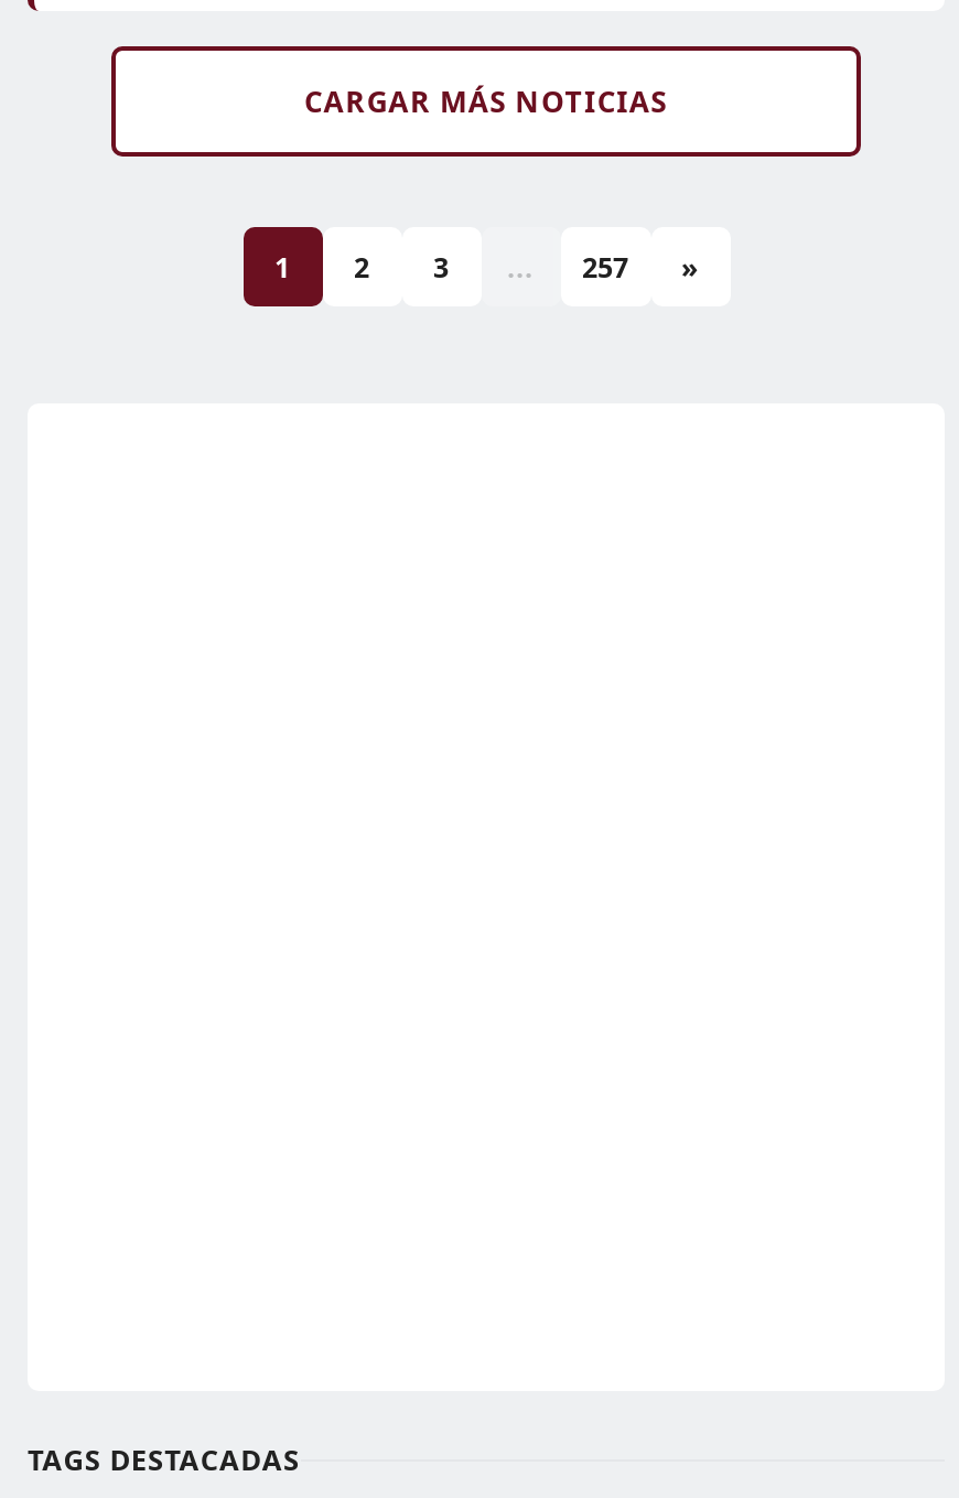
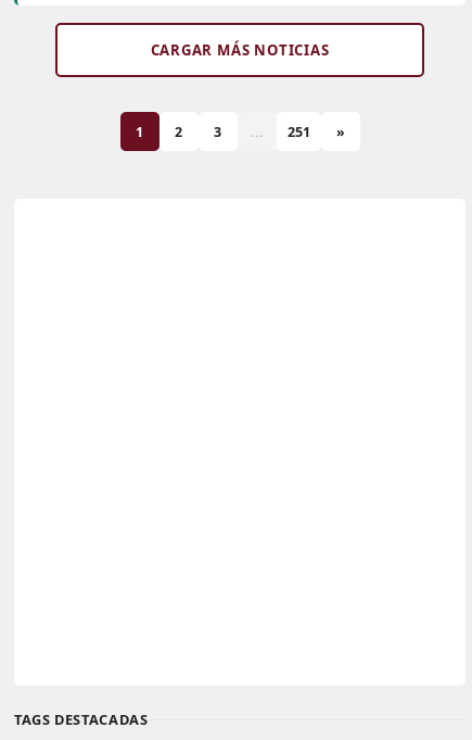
[582,248,628,285] 257 -> [287,122,310,141] 251

